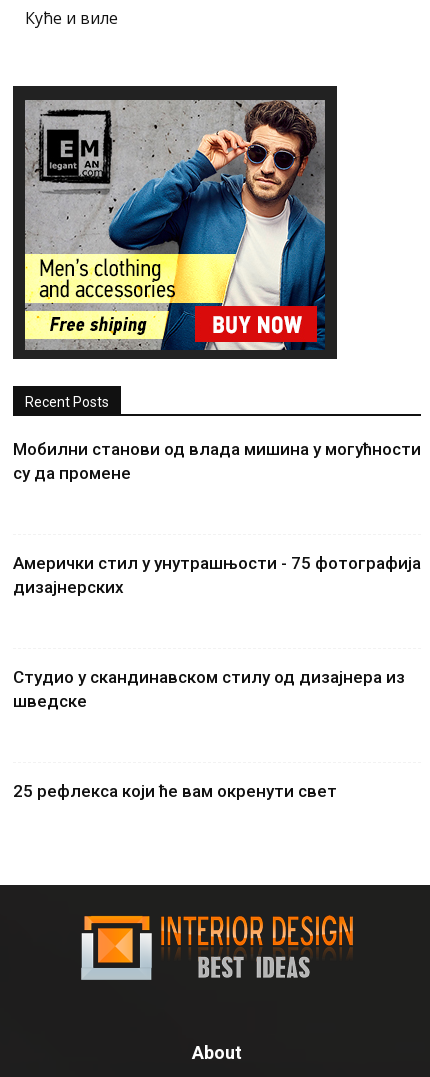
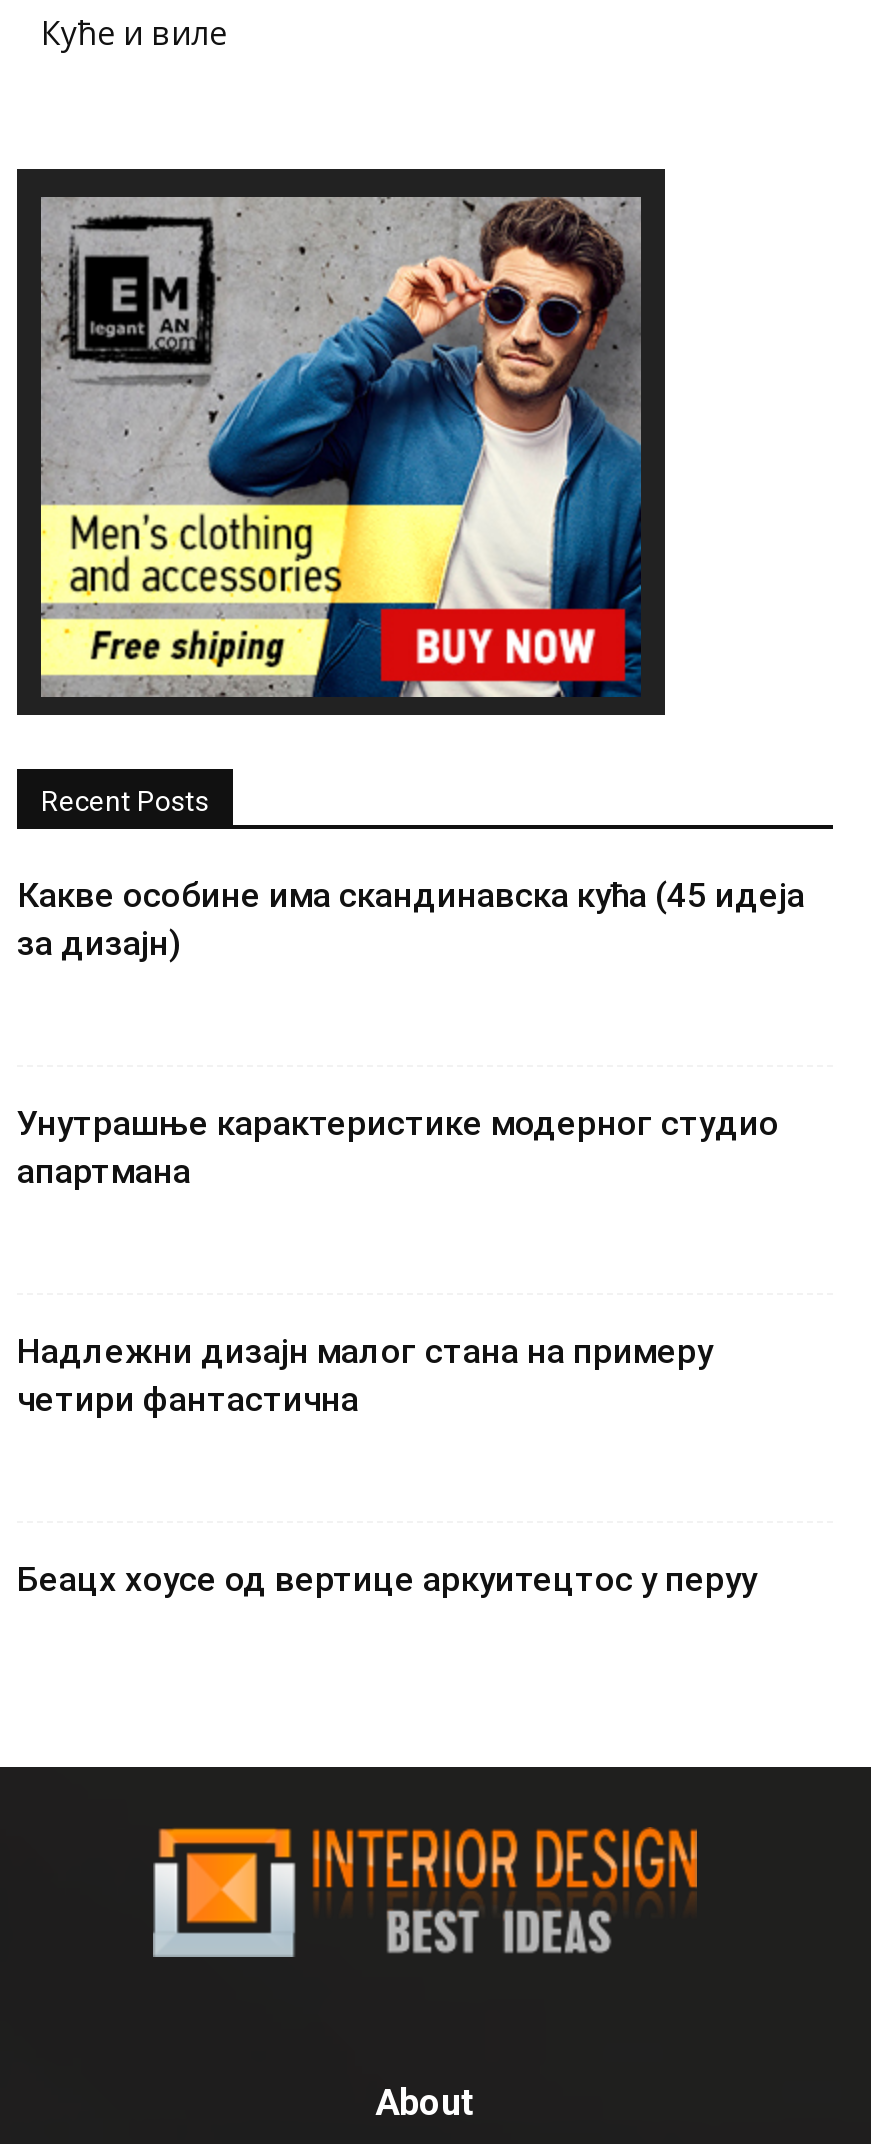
[13,439,421,483] Мобилни станови од влада мишина у могућности | су да промене -> [17,874,805,962] Какве особине има скандинавска кућа (45 идеја | за дизајн)
[13,553,421,597] Амерички стил у унутрашњости - 75 фотографија | дизајнерских -> [17,1102,779,1190] Унутрашње карактеристике модерног студио | апартмана
[13,667,405,711] Студио у скандинавском стилу од дизајнера из | шведске -> [17,1330,713,1418] Надлежни дизајн малог стана на примеру | четири фантастична
[13,781,337,801] 25 рефлекса који ће вам окренути свет -> [17,1558,757,1598] Беацх хоусе од вертице аркуитецтос у перуу

